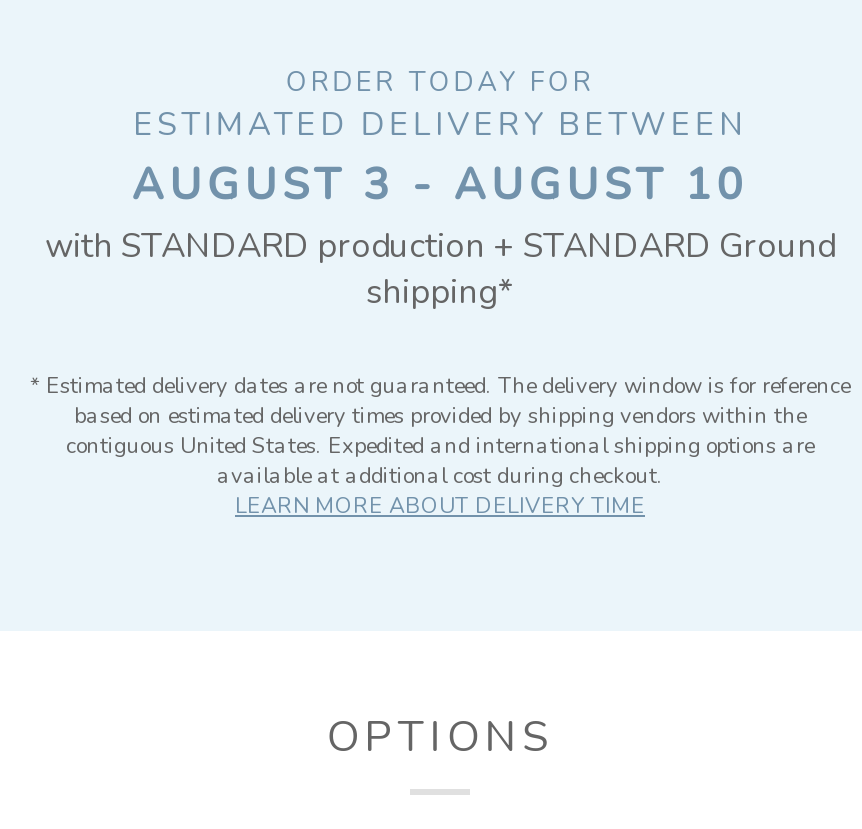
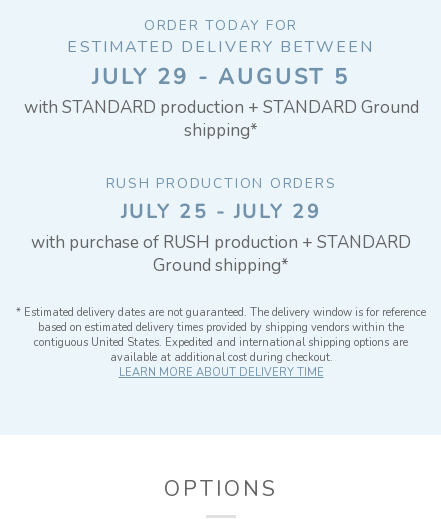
[132,155,748,215] AUGUST 3 - AUGUST 10 -> [92,62,350,92] JULY 29 - AUGUST 5
none -> [31,174,411,277] RUSH PRODUCTION ORDERS | JULY 25 - JULY 29 | with purchase of RUSH production + STANDARD | Ground shipping*

